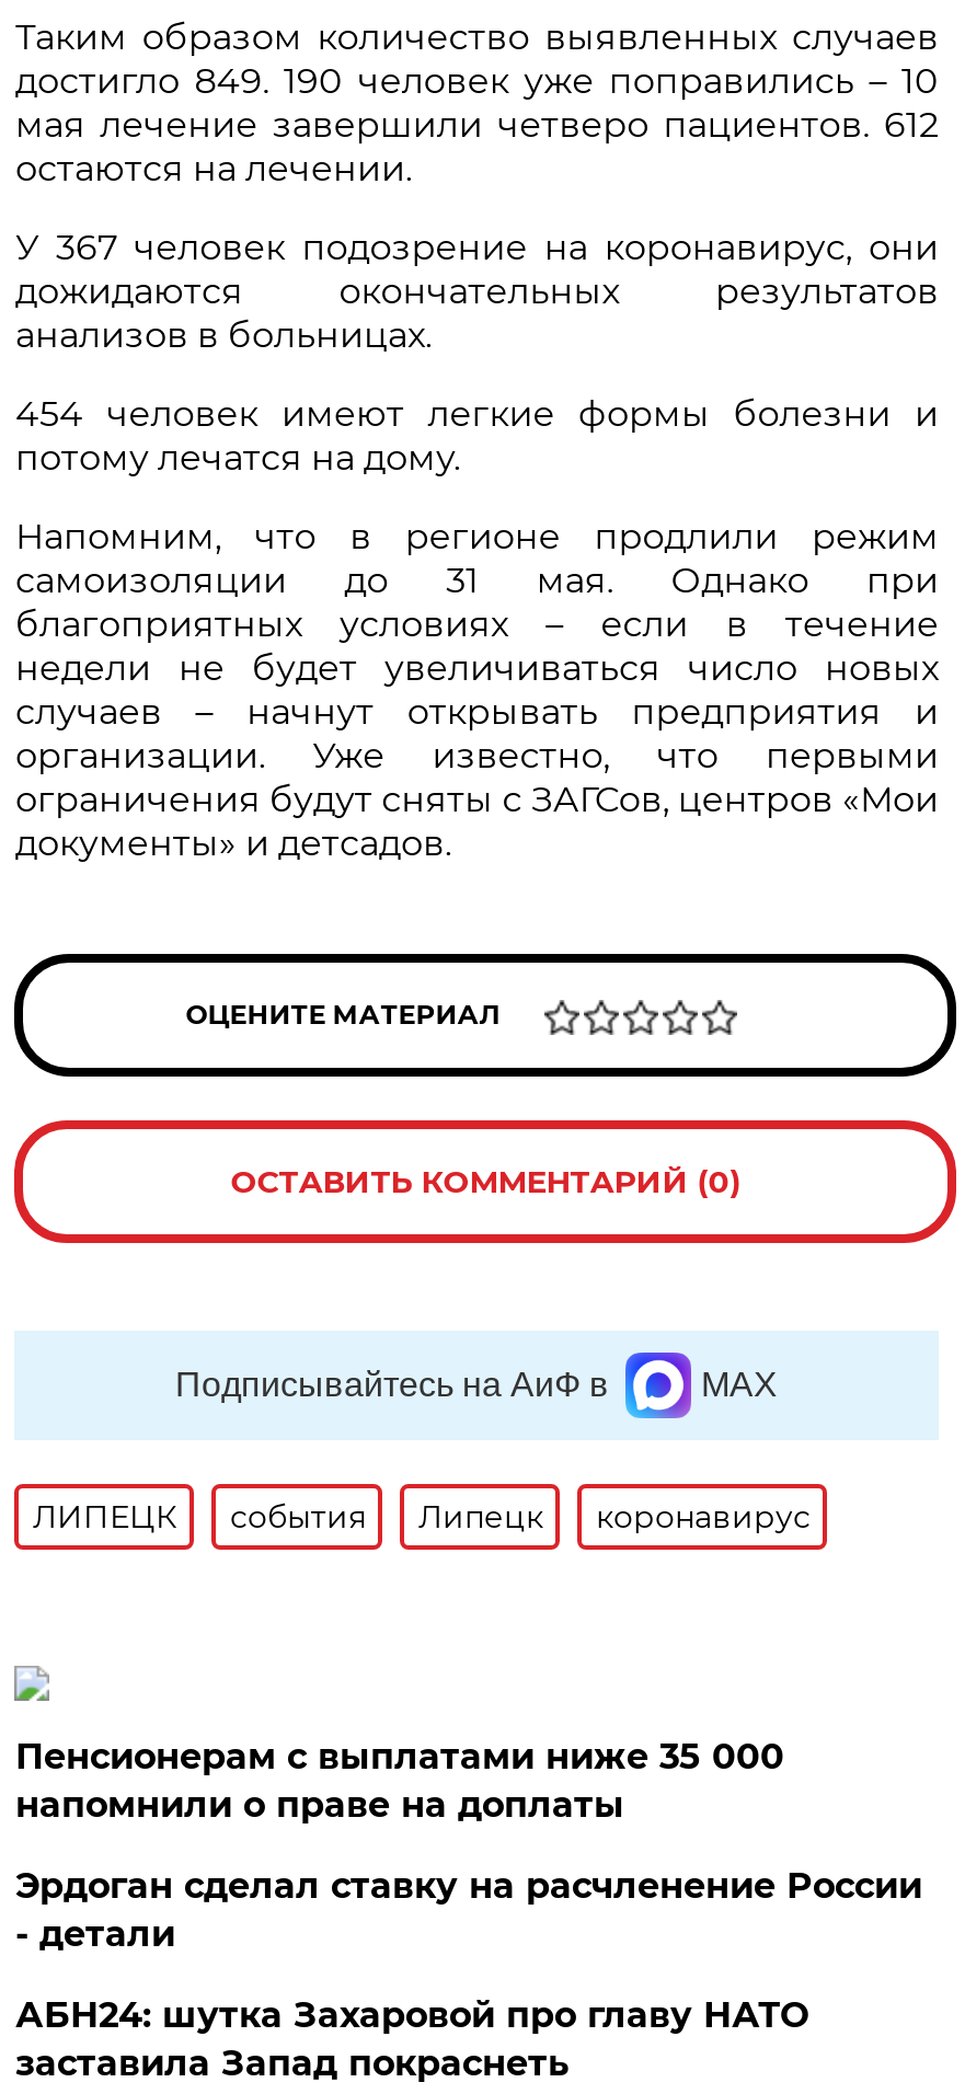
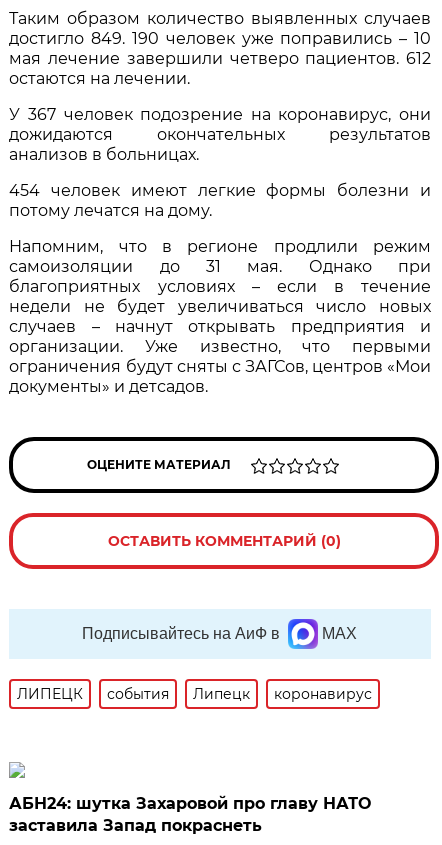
[15,1736,922,1955] Пенсионерам с выплатами ниже 35 000 | напомнили о праве на доплаты | Эрдоган сделал ставку на расчленение России | - детали -> none

